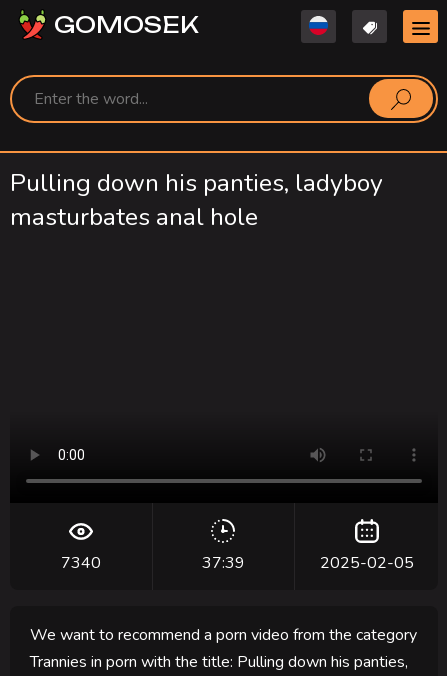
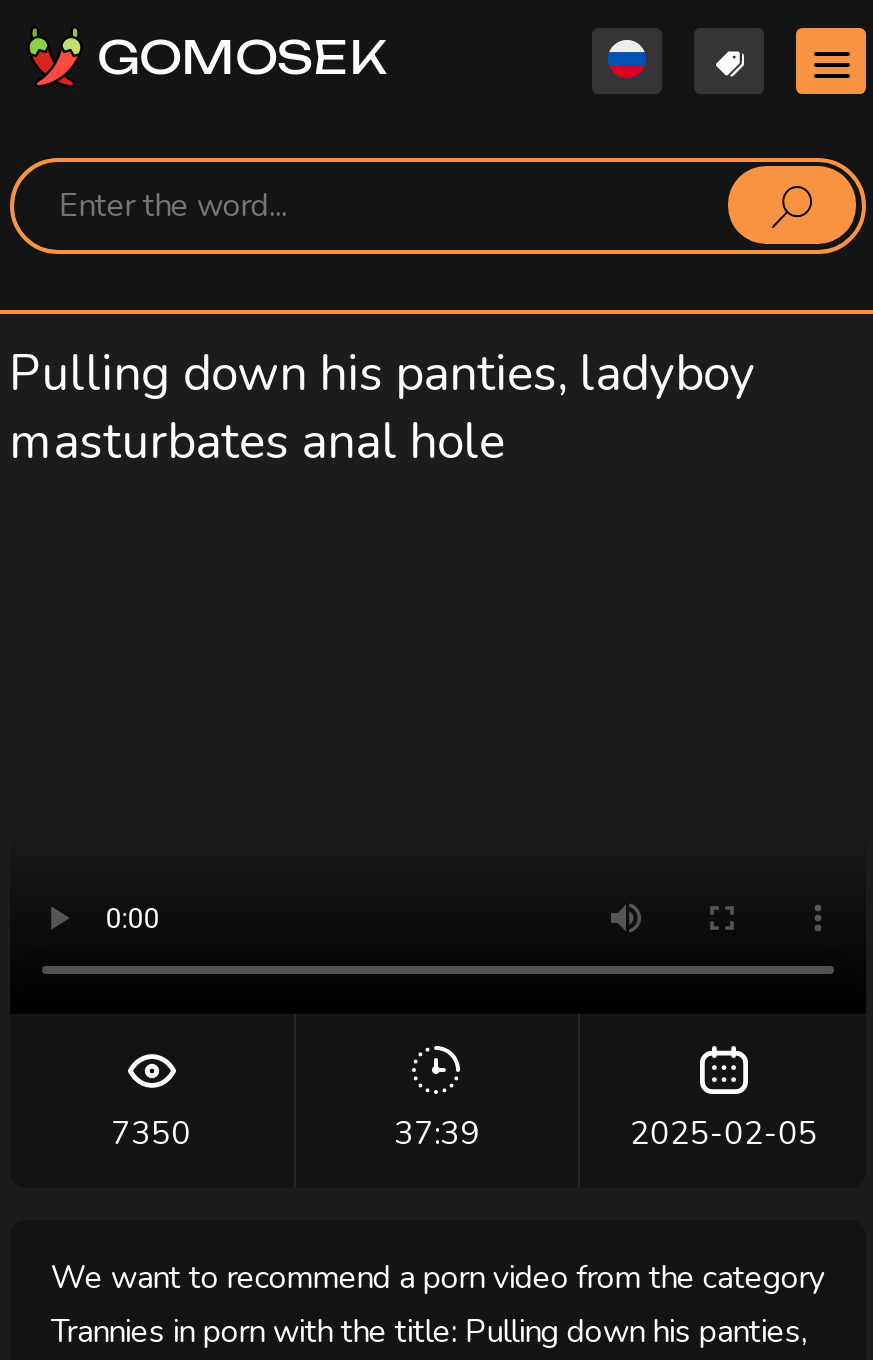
[60,552,100,574] 7340 -> [111,1112,191,1156] 7350

